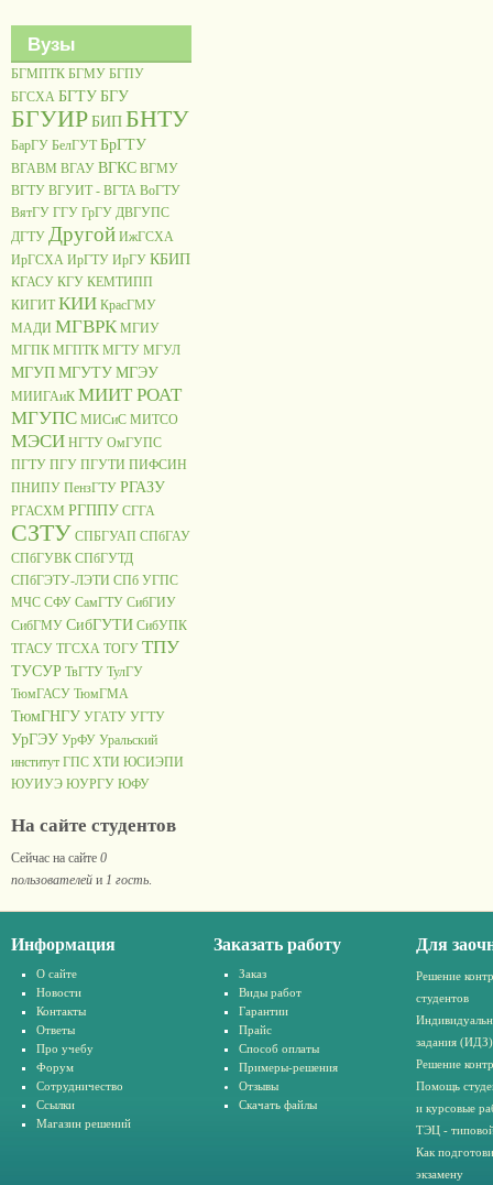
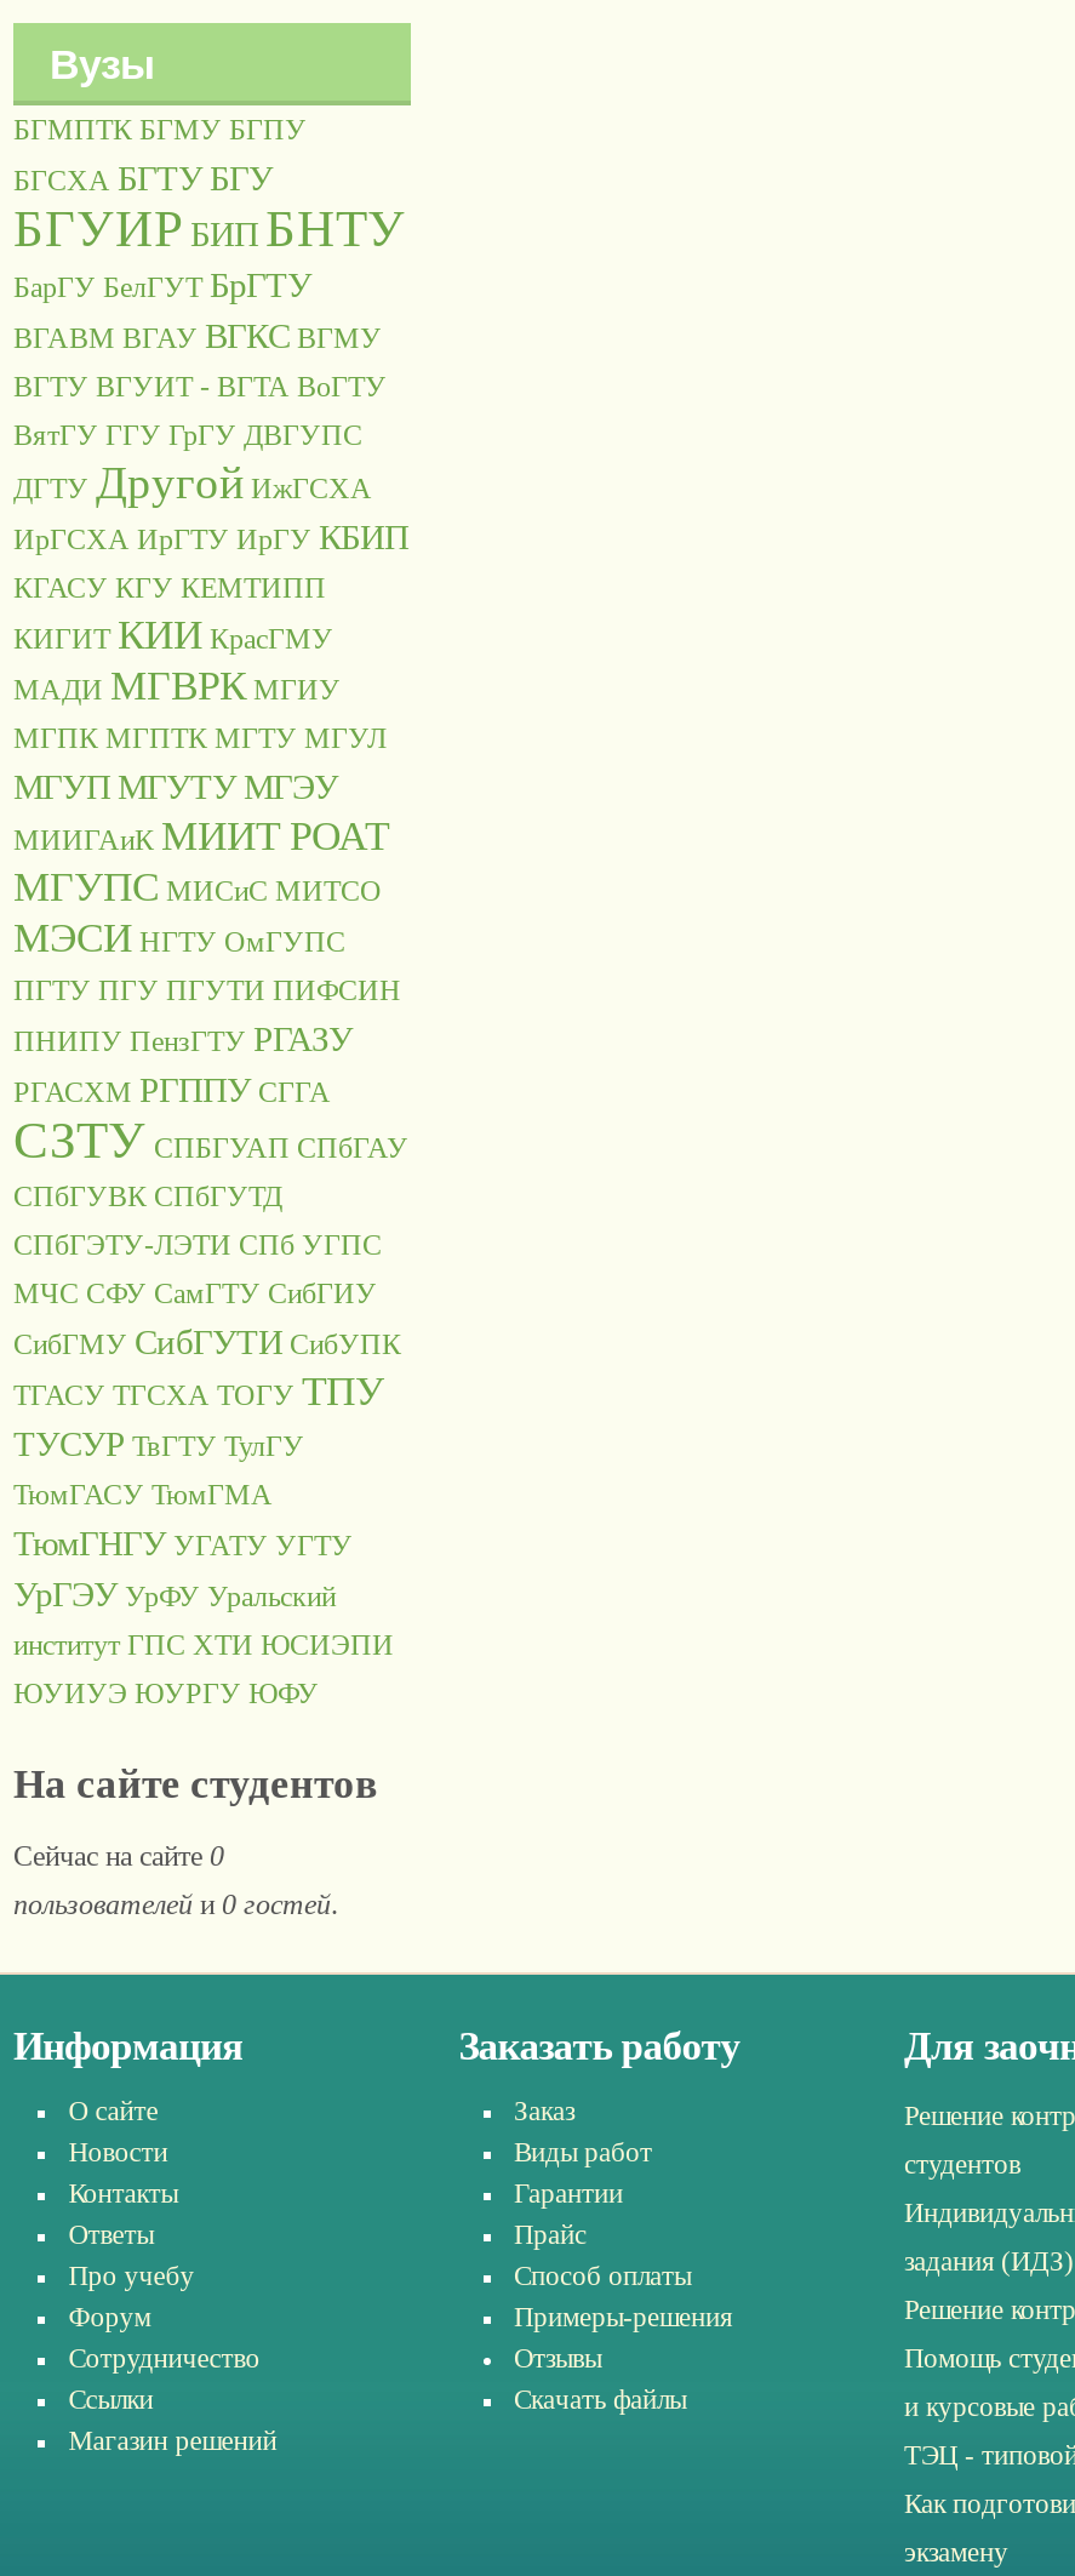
[11,872,152,887] пользователей и 1 гость. -> [13,1886,338,1920] пользователей и 0 гостей.

